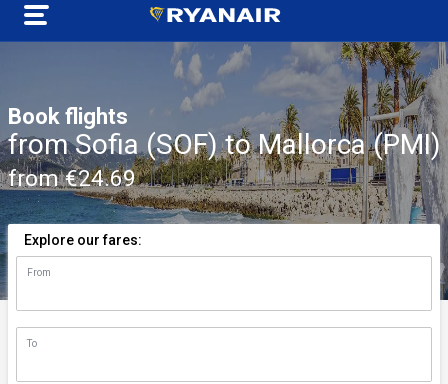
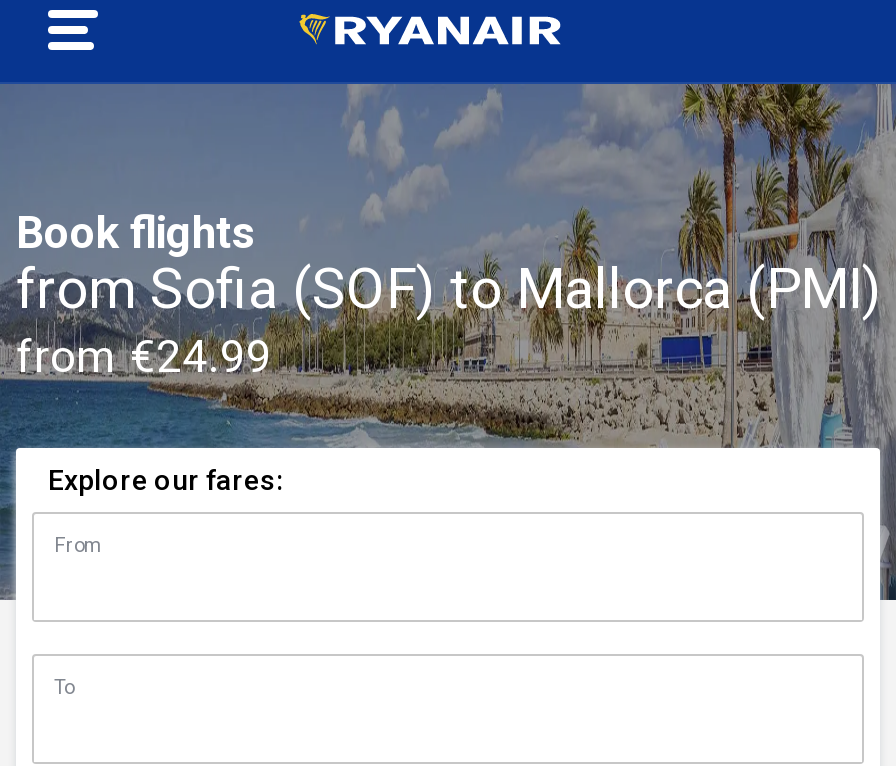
[8,165,136,191] from €24.69 -> [16,331,272,383] from €24.99

